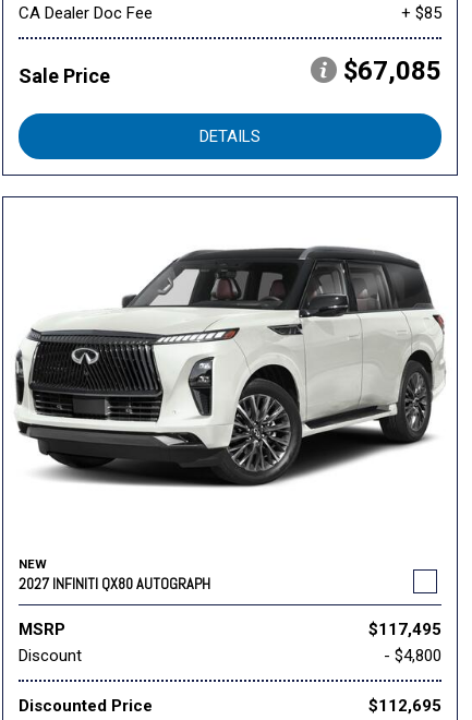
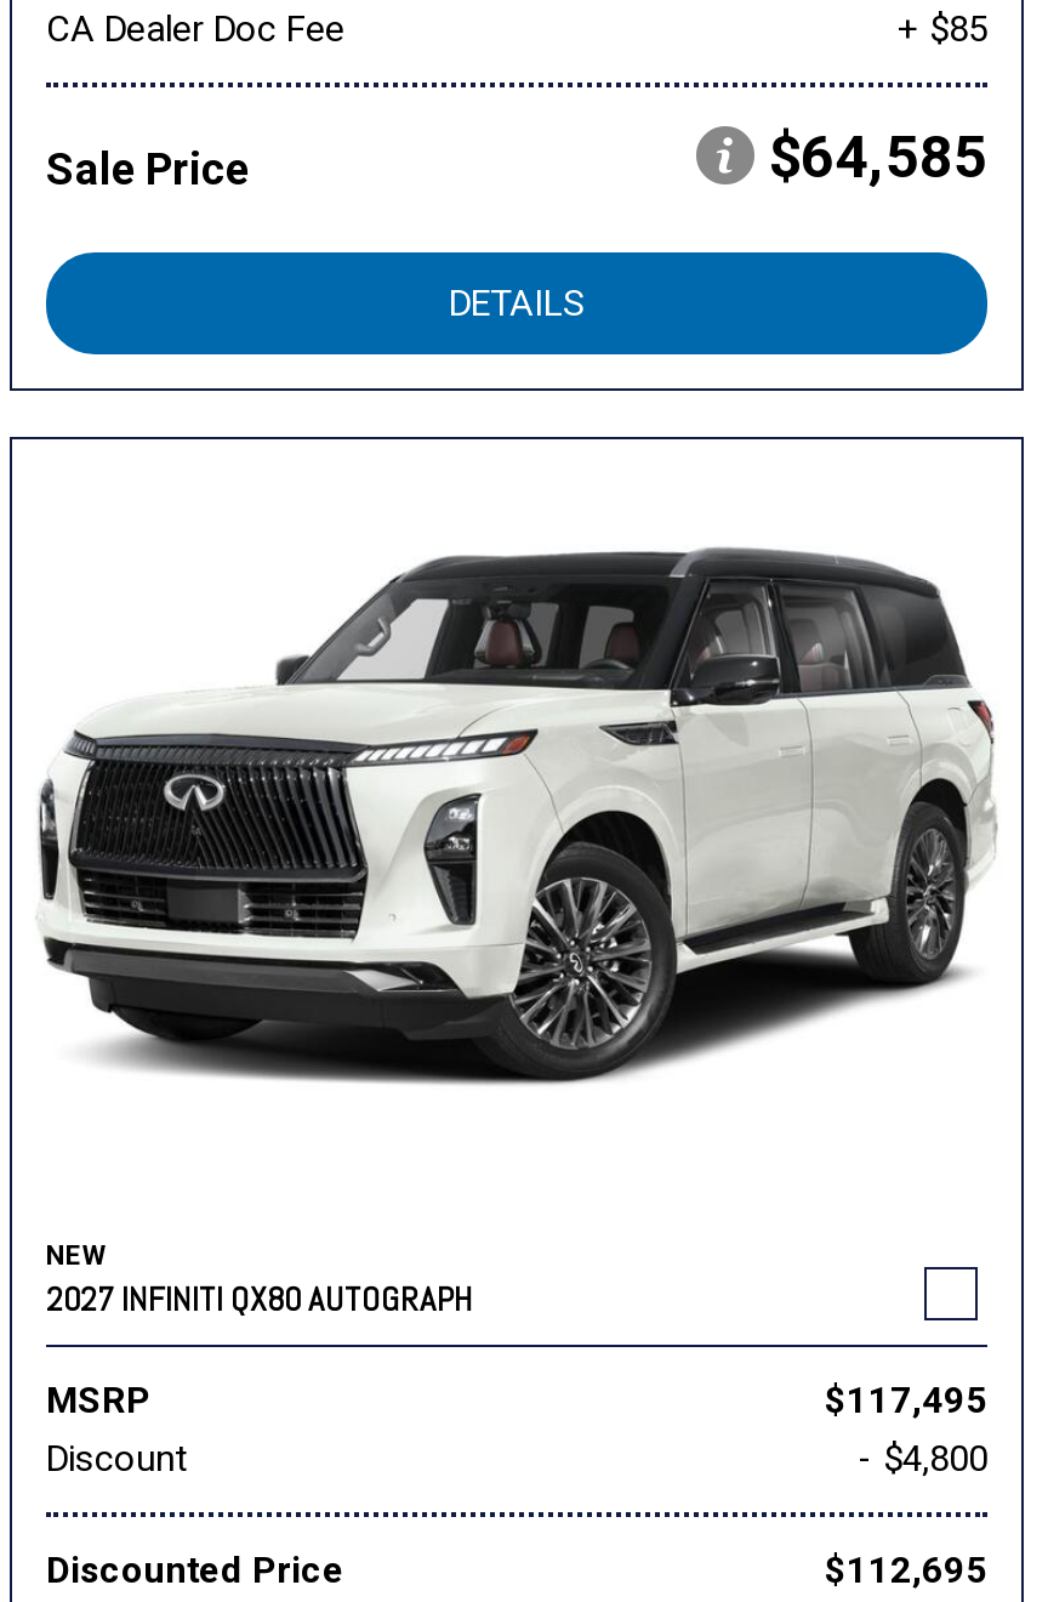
[343,56,441,86] $67,085 -> [769,124,987,192] $64,585

